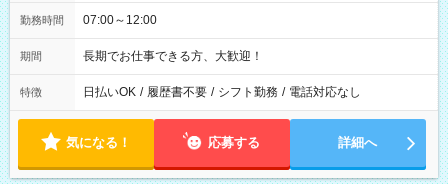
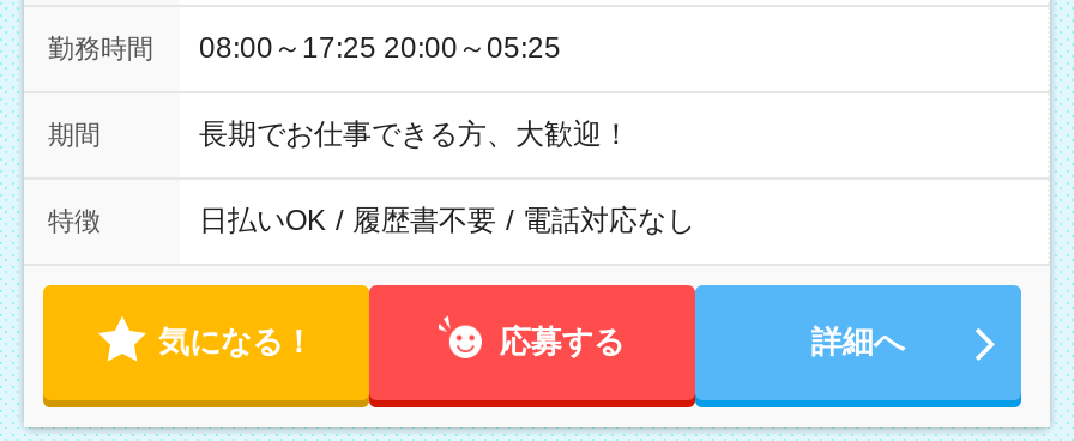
[20,13,157,27] 勤務時間 07:00～12:00 -> [48,31,561,65] 勤務時間 08:00～17:25 20:00～05:25
[83,85,361,99] 日払いOK / 履歴書不要 / シフト勤務 / 電話対応なし -> [199,204,695,237] 日払いOK / 履歴書不要 / 電話対応なし

